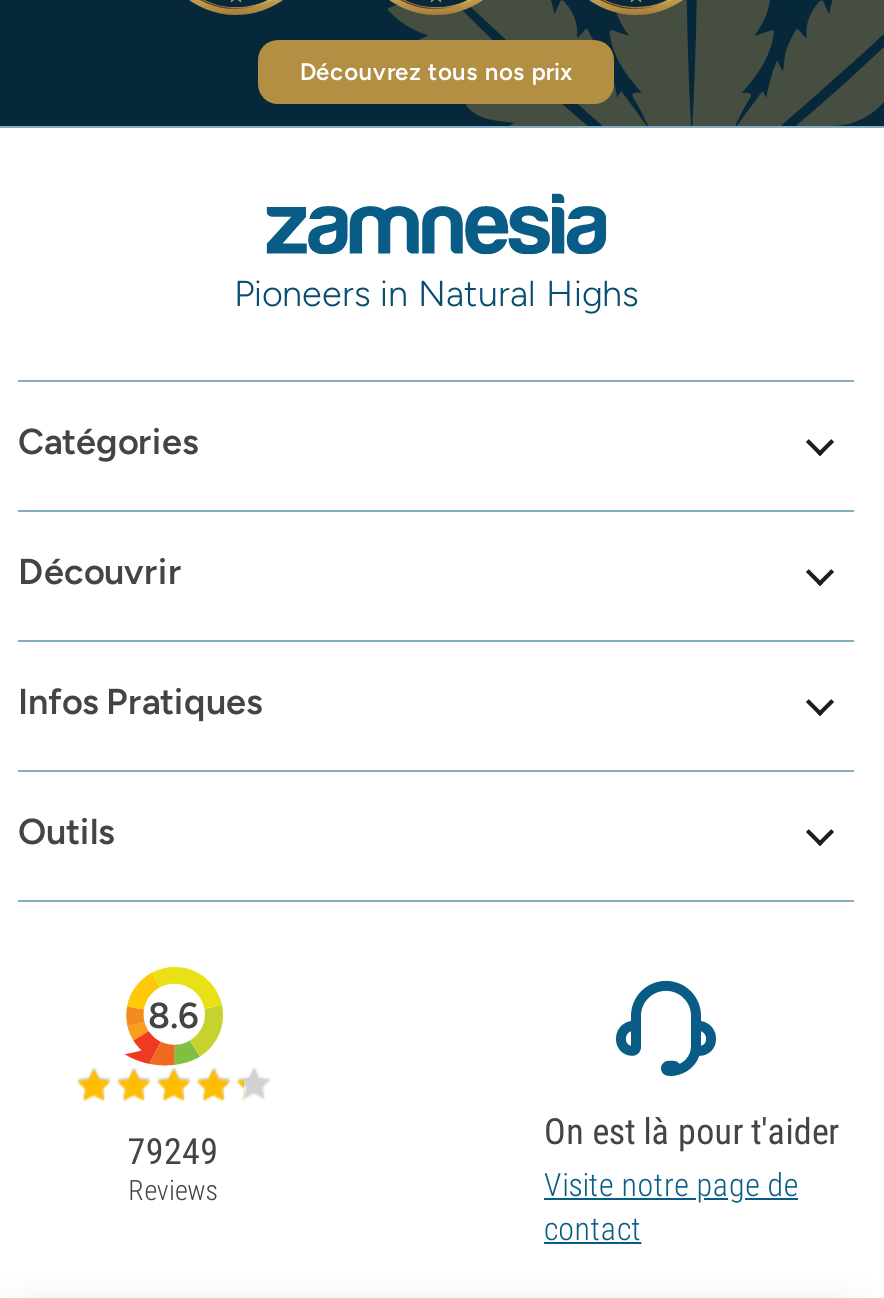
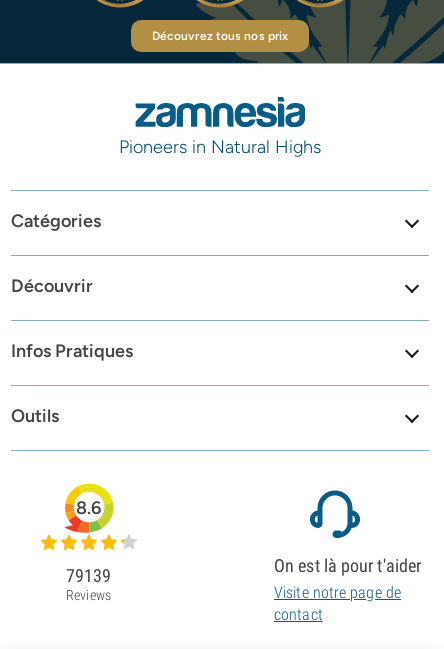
[128,1130,218,1172] 79249 -> [66,565,111,586] 79139

